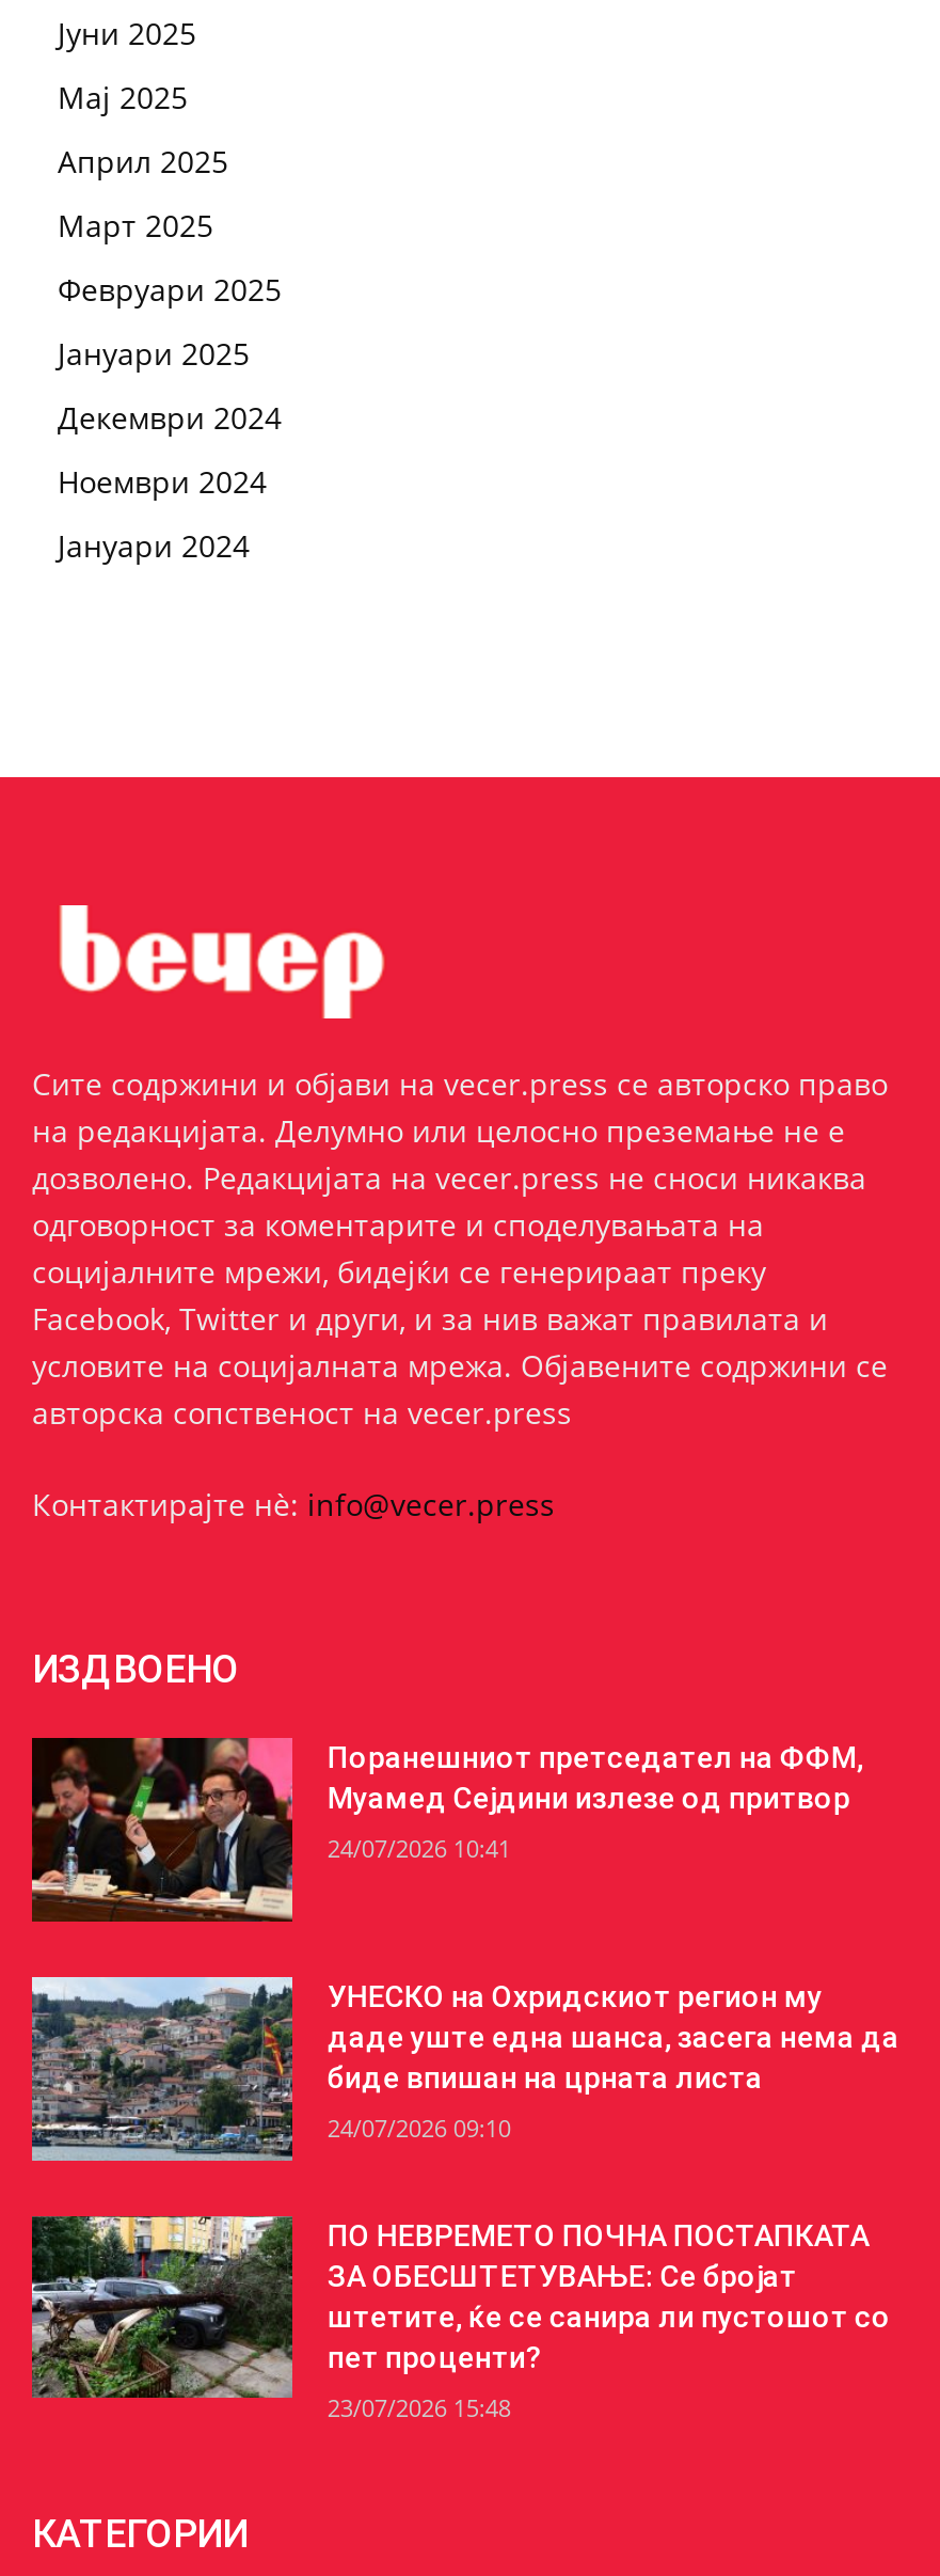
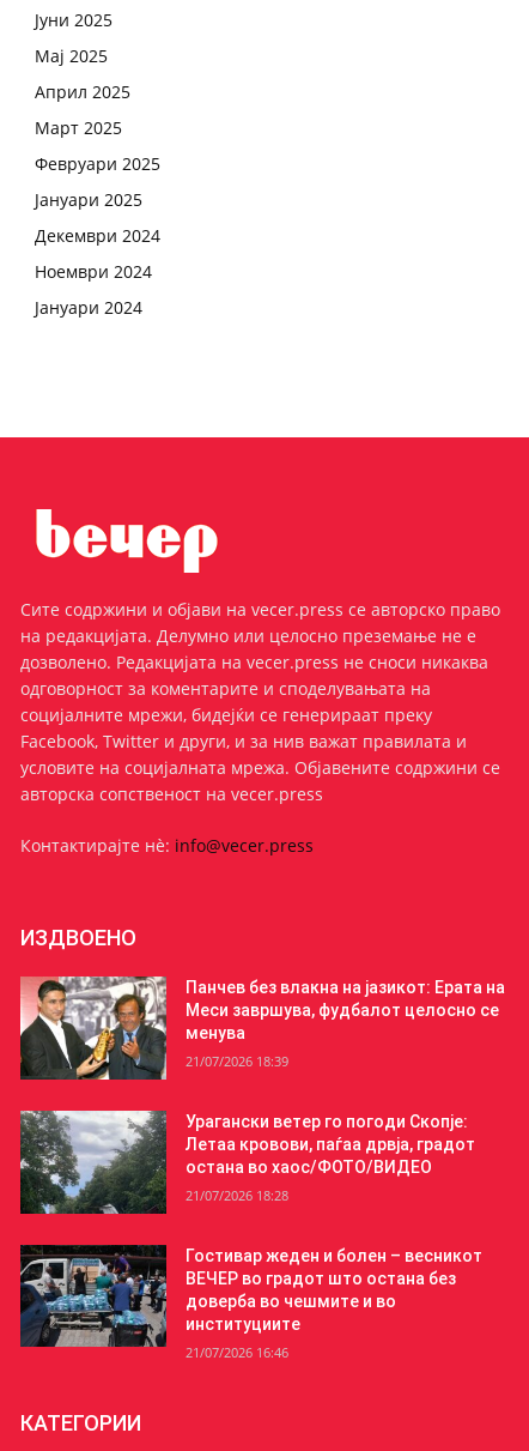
[30,1736,863,1924] [image] | Поранешниот претседател на ФФМ, | Муамед Сејдини излезе од притвор -> [19,975,506,1081] [image] | Панчев без влакна на јазикот: Ерата на | Меси завршува, фудбалот целосно се | менува
[327,1833,511,1865] 24/07/2026 10:41 -> [186,1052,289,1070] 21/07/2026 18:39
[30,1975,899,2163] [image] | УНЕСКО на Охридскиот регион му | даде уште една шанса, засега нема да | биде впишан на црната листа -> [19,1110,476,1215] [image] | Урагански ветер го погоди Скопје: | Летаа кровови, паѓаа дрвја, градот | остана во хаос/ФОТО/ВИДЕО
[327,2112,511,2144] 24/07/2026 09:10 -> [186,1186,289,1204] 21/07/2026 18:28
[30,2214,891,2400] [image] | ПО НЕВРЕМЕТО ПОЧНА ПОСТАПКАТА | ЗА ОБЕСШТЕТУВАЊЕ: Се бројат | штетите, ќе се санира ли пустошот со | пет проценти? -> [19,1244,483,1348] [image] | Гостивар жеден и болен – весникот | ВЕЧЕР во градот што остана без | доверба во чешмите и во | институциите
[327,2390,511,2422] 23/07/2026 15:48 -> [186,1343,289,1361] 21/07/2026 16:46

